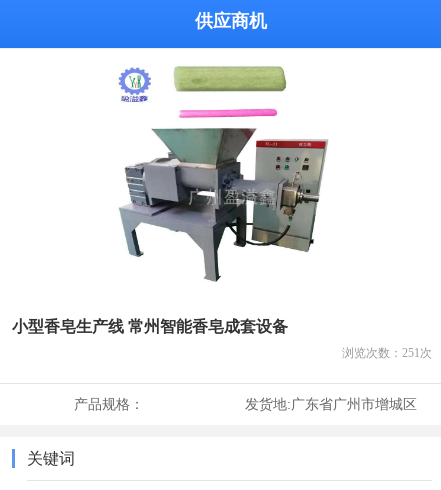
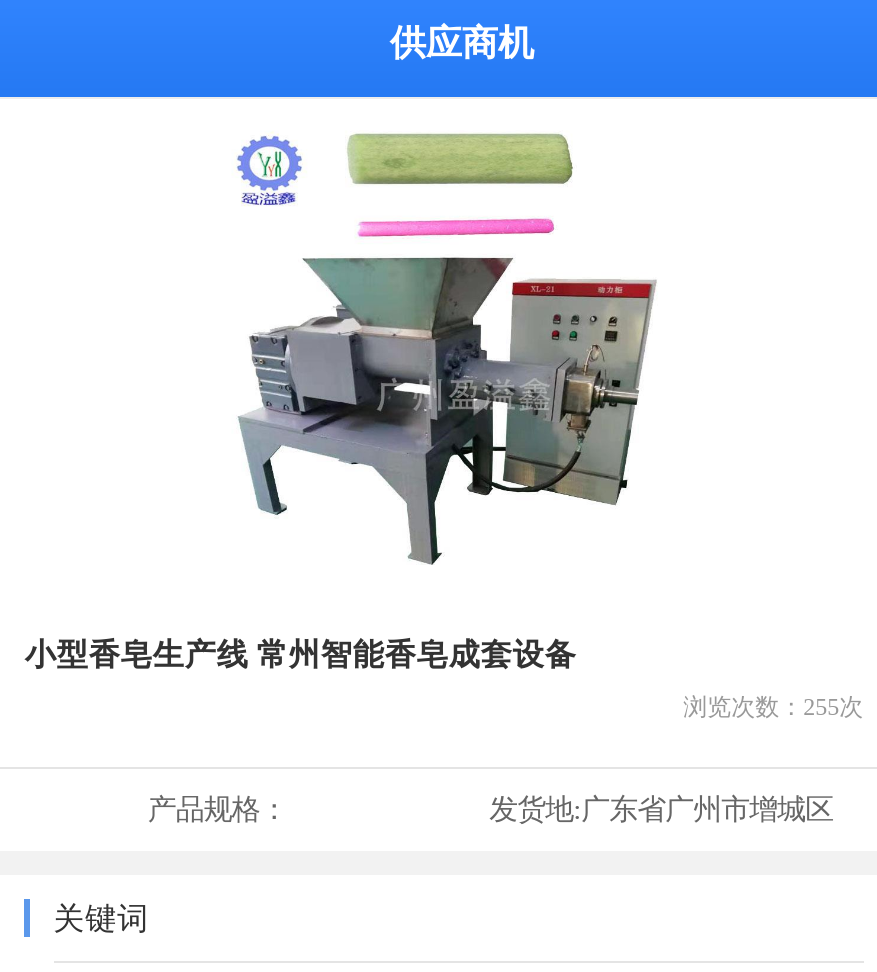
[342,346,432,360] 浏览次数：251次 -> [683,692,863,720] 浏览次数：255次

